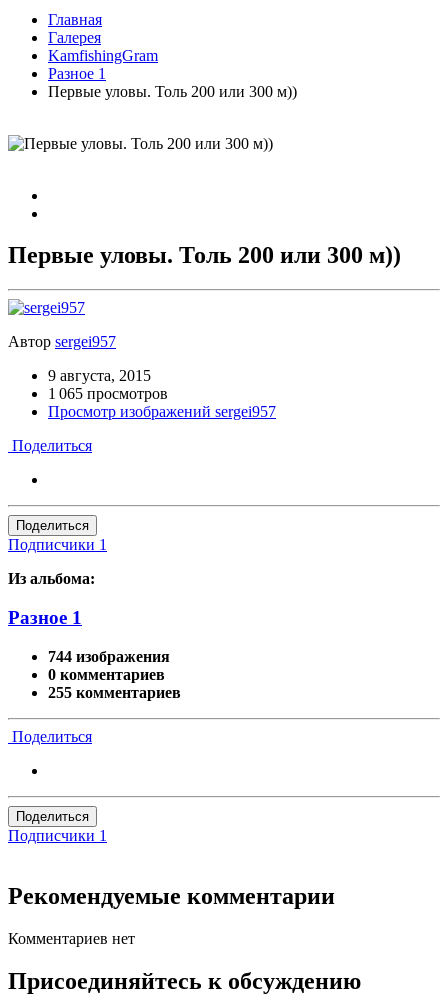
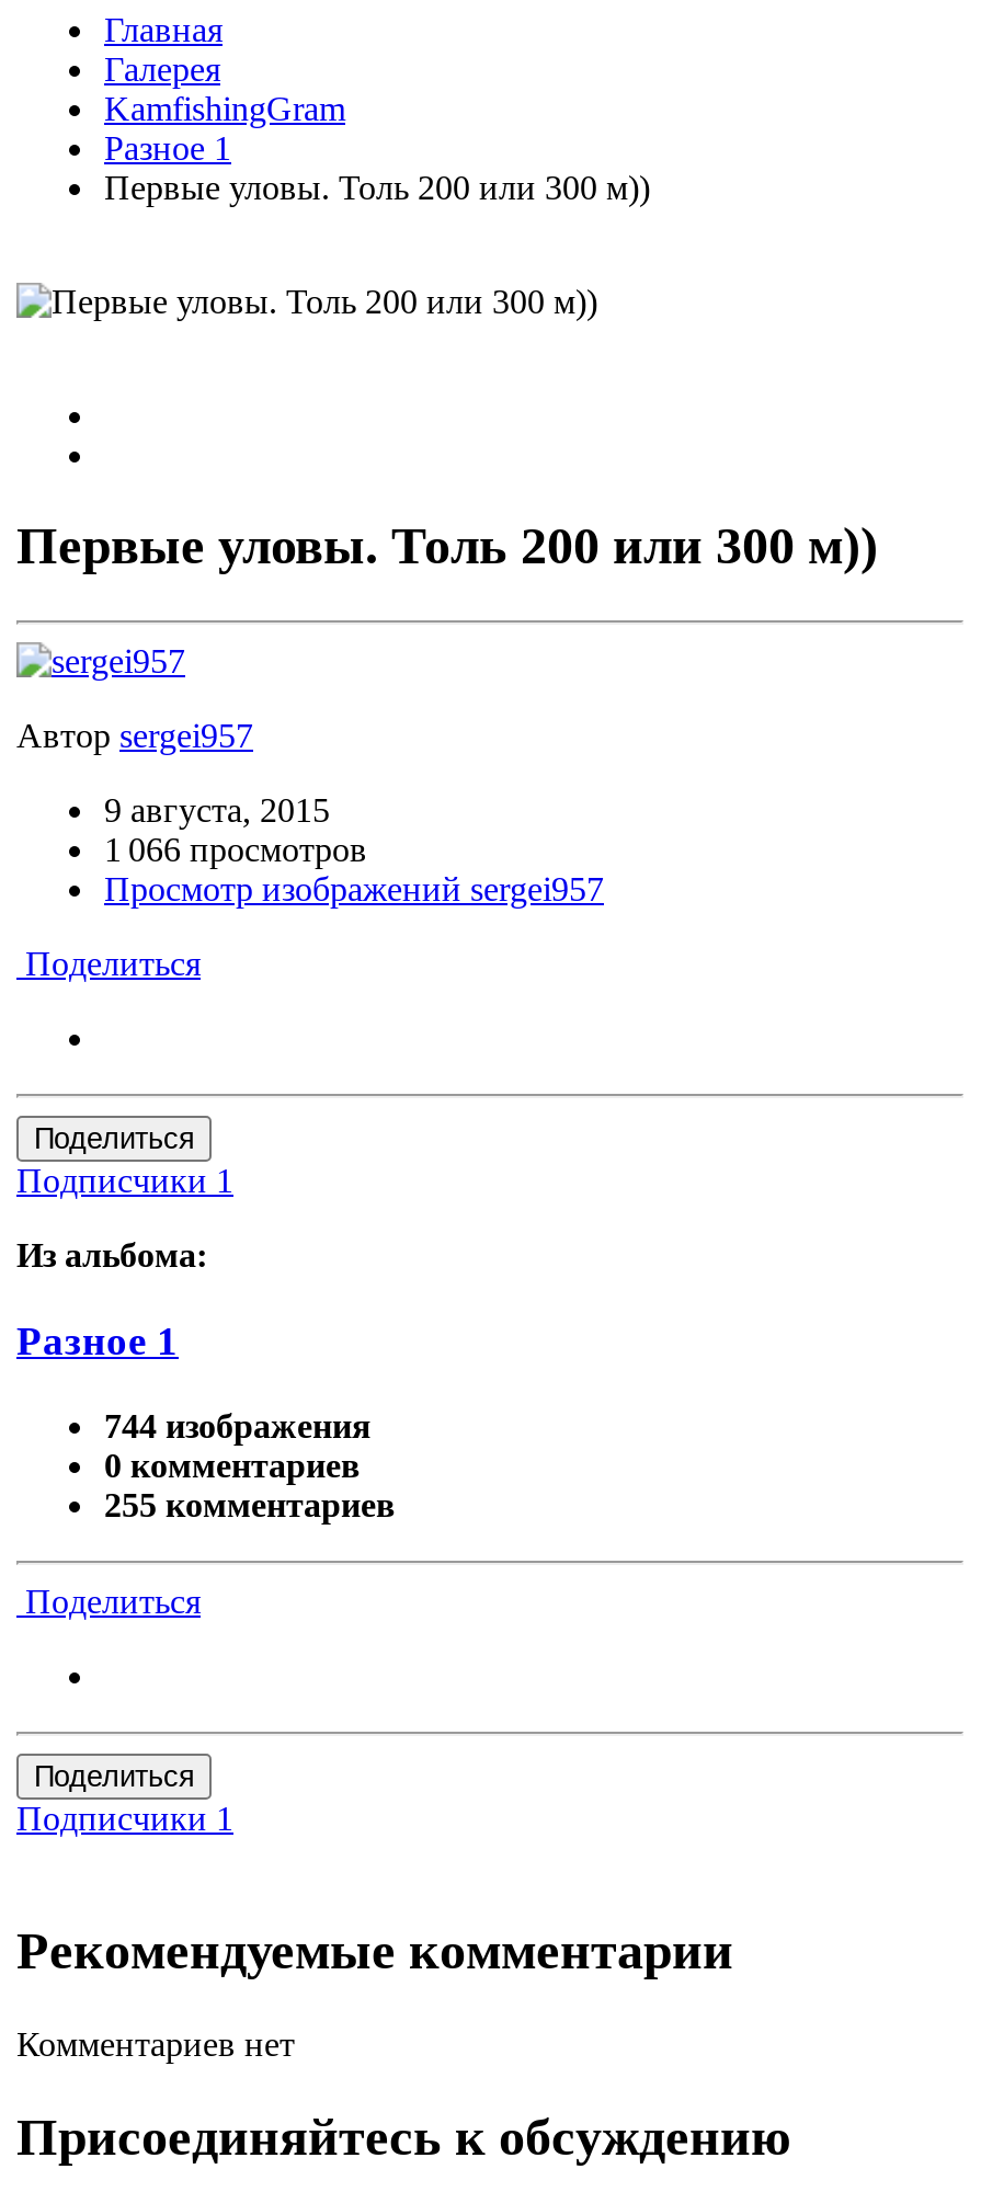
[48,385,168,402] 1 065 просмотров -> [104,831,367,869] 1 066 просмотров

